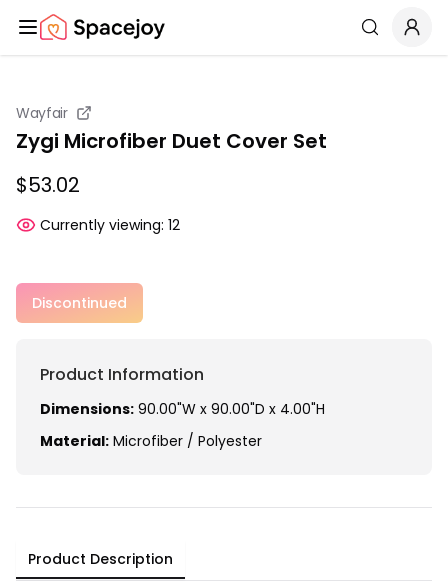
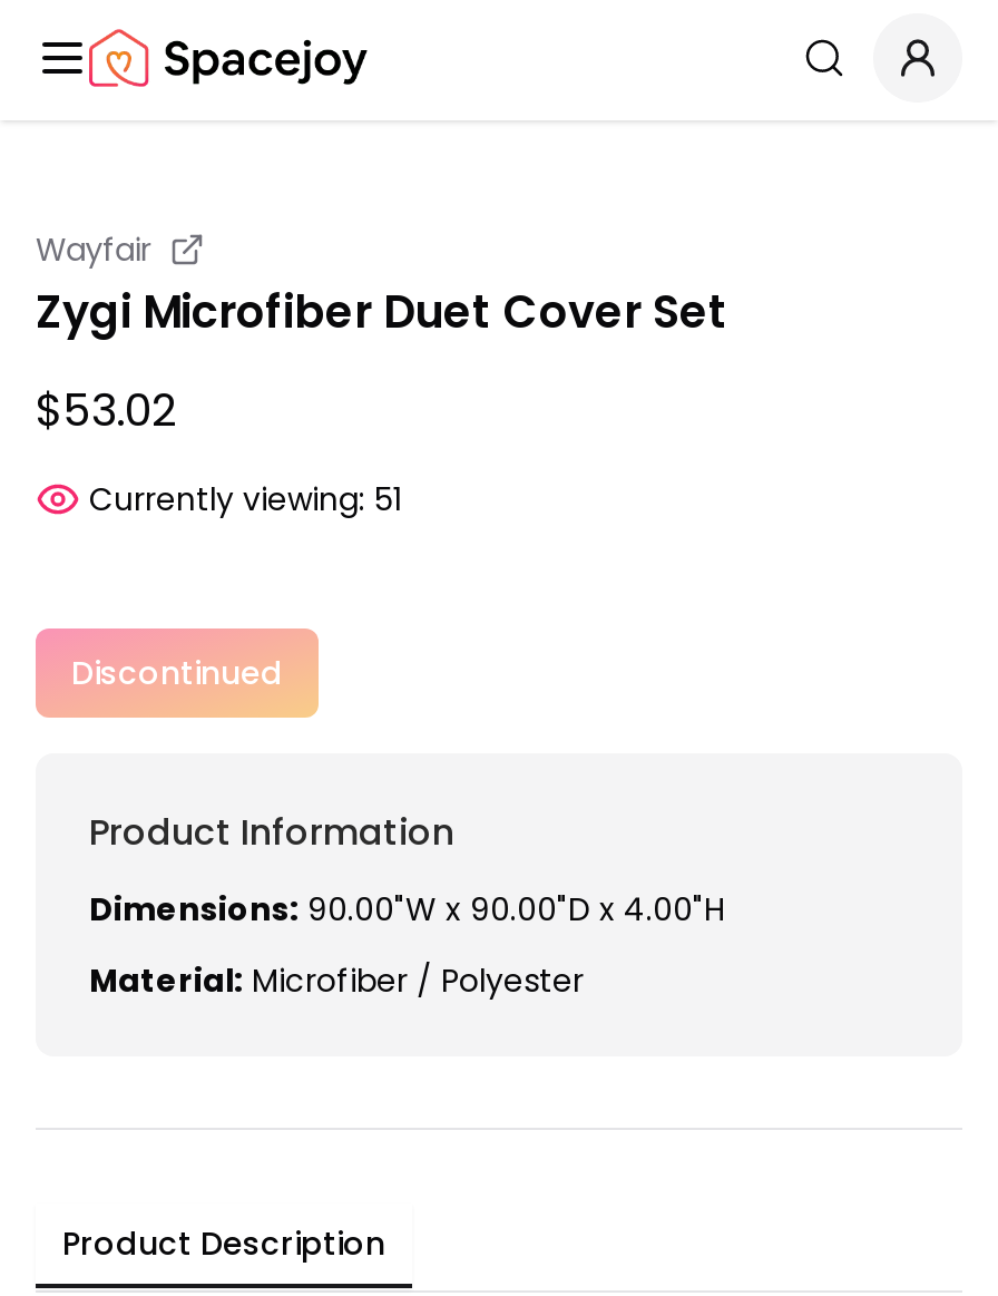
[40,215,180,235] Currently viewing: 12 -> [89,477,401,522] Currently viewing: 51

